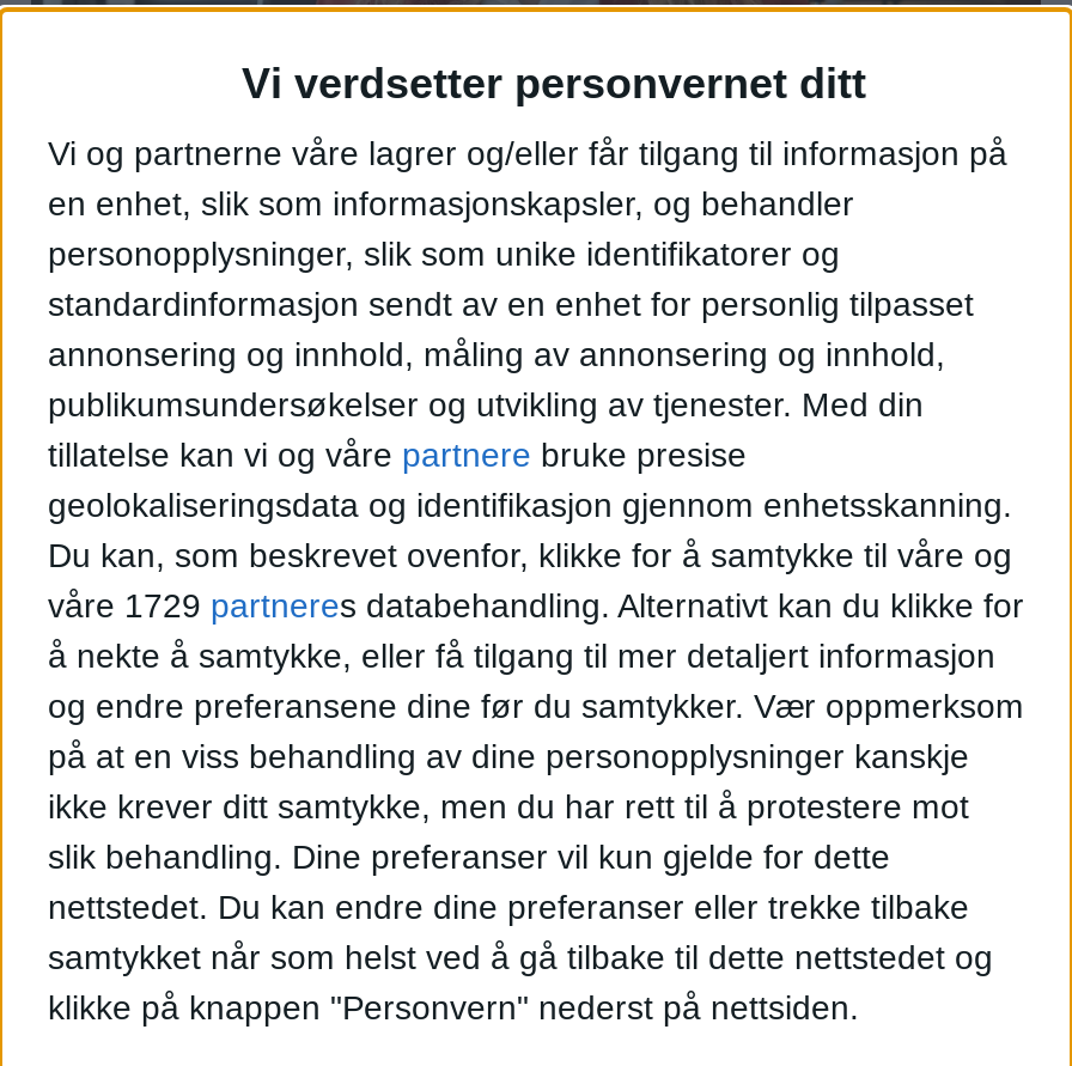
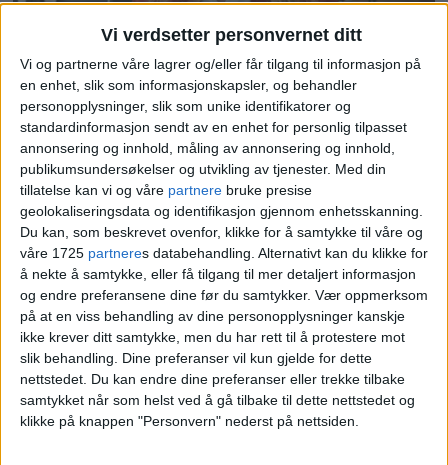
[48,586,1024,624] våre 1729 partneres databehandling. Alternativt kan du klikke for -> [20,245,428,261] våre 1725 partneres databehandling. Alternativt kan du klikke for

